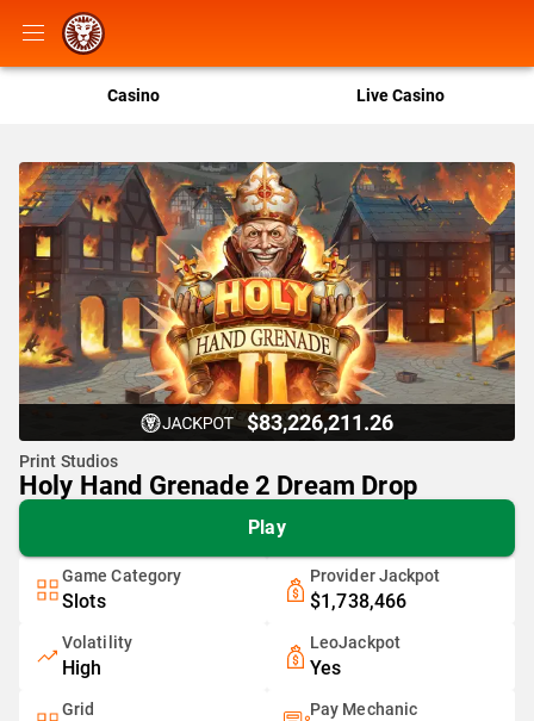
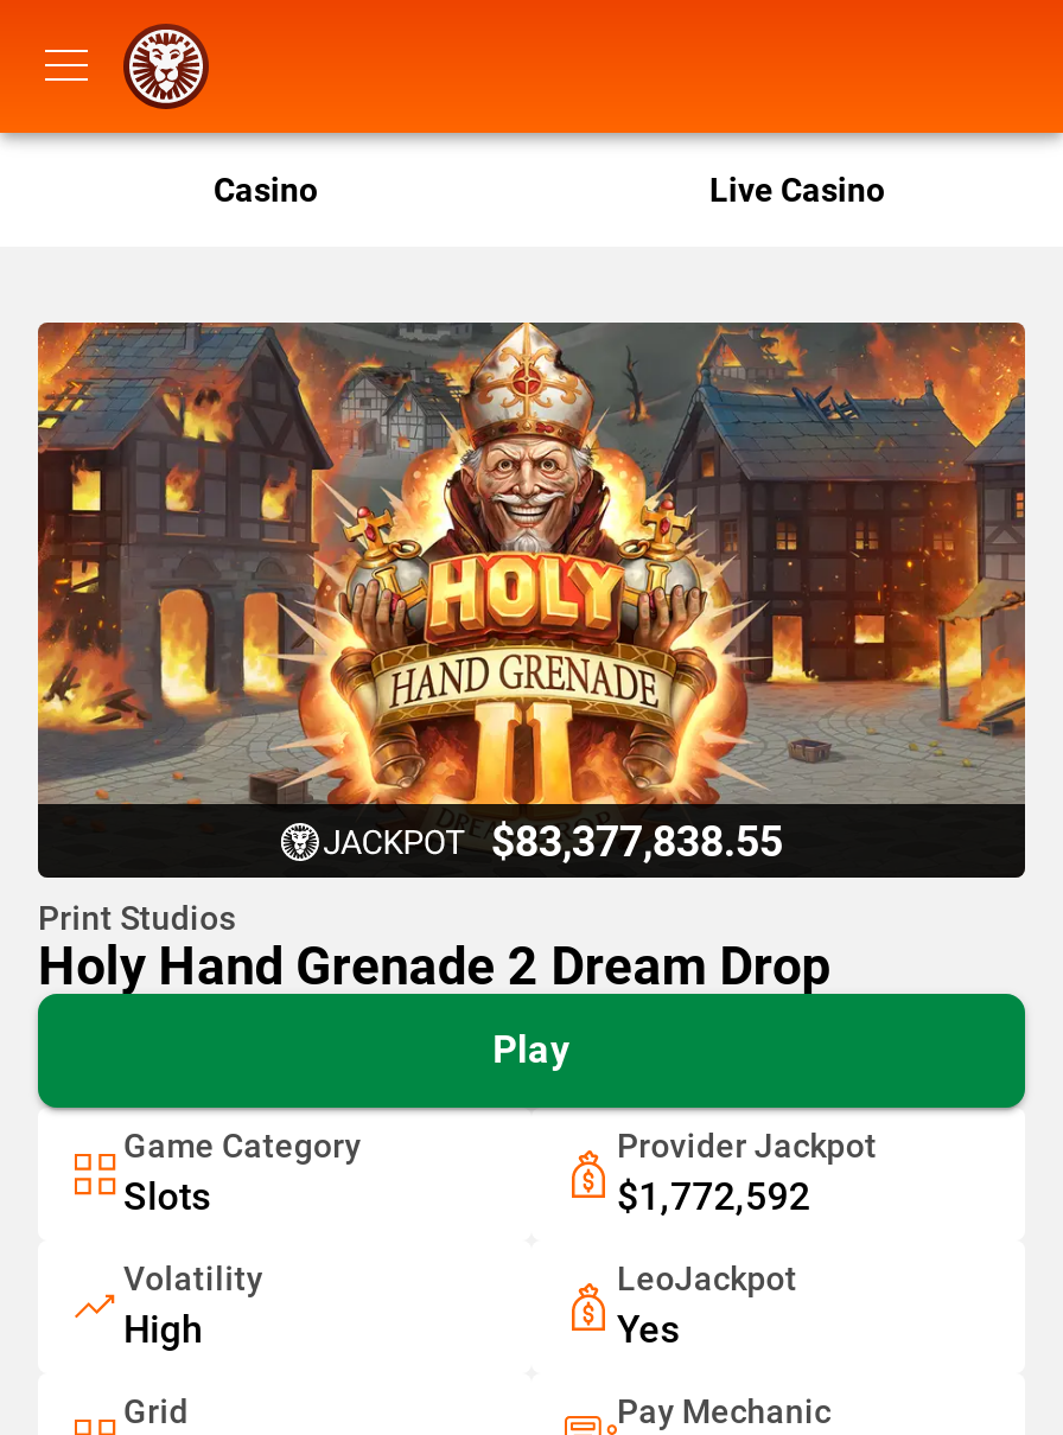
[247,410,393,435] $83,226,211.26 -> [491,816,783,866] $83,377,838.55
[310,590,407,613] $1,738,466 -> [617,1174,810,1219] $1,772,592

